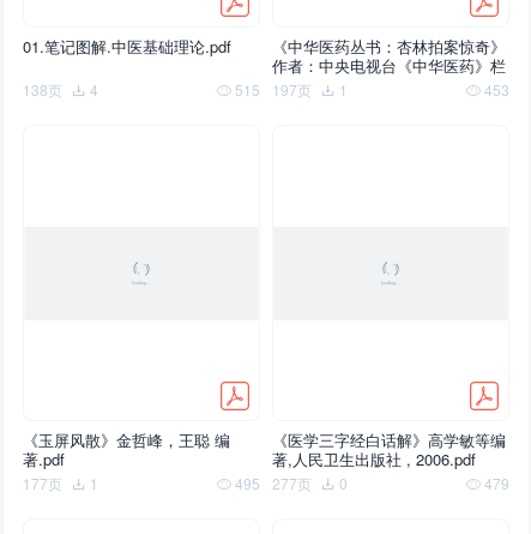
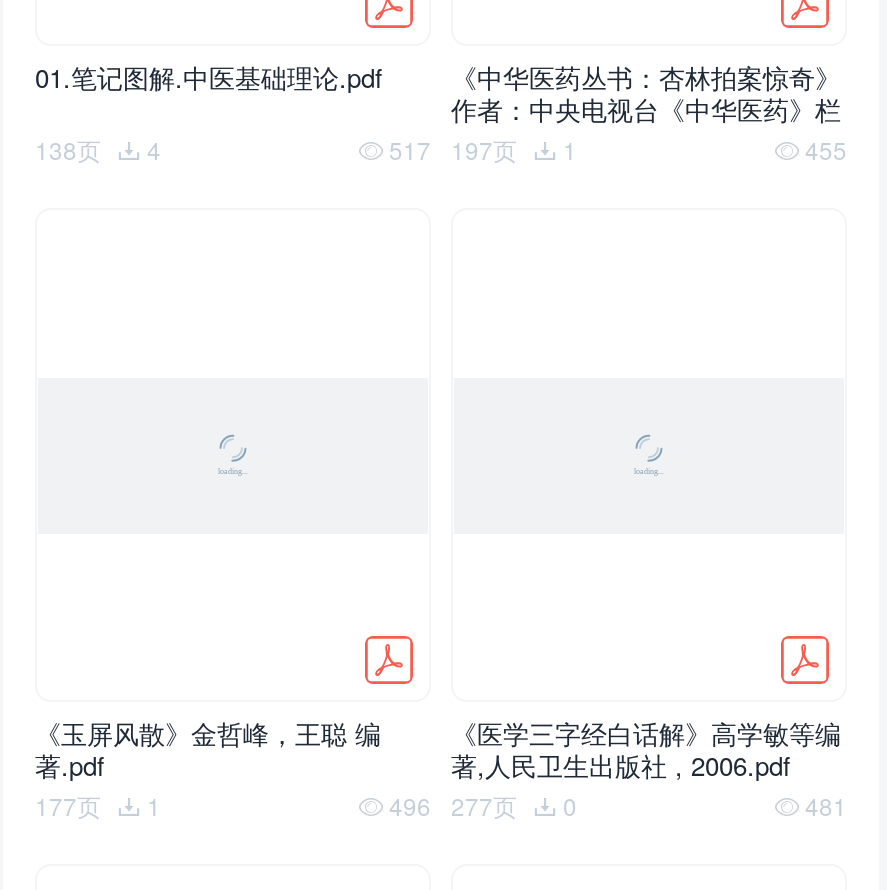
[231,79,260,100] 515 -> [383,132,431,166] 517
[481,79,509,100] 453 -> [799,132,847,166] 455
[231,473,348,493] 495 277页 0 -> [383,788,577,822] 496 277页 0
[481,473,509,493] 479 -> [799,788,847,822] 481

